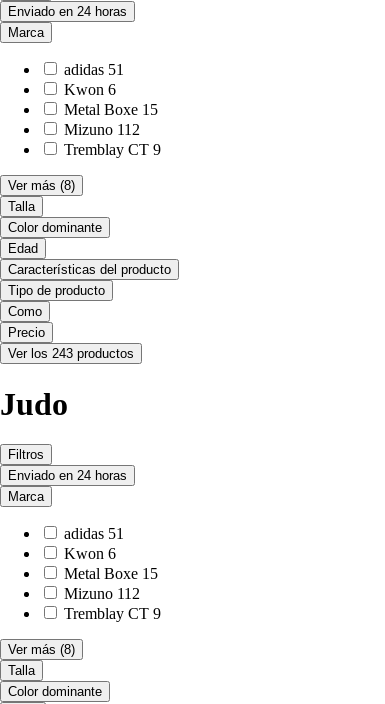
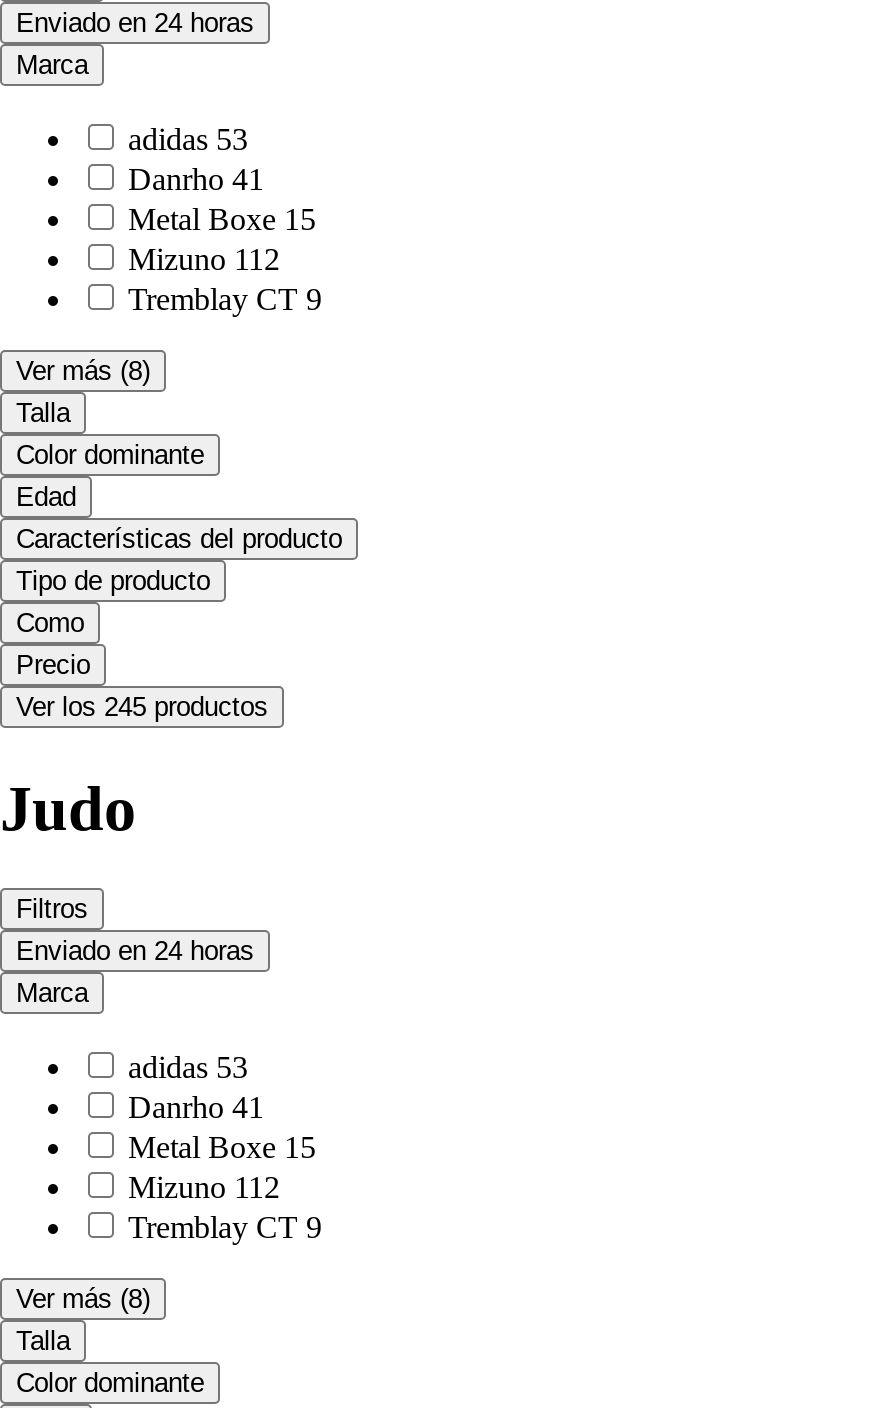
[64,61,124,98] adidas 51 | Kwon 6 -> [128,123,264,197] adidas 53 | Danrho 41
[8,346,134,361] Ver los 243 productos -> [16,693,268,723] Ver los 245 productos
[64,525,124,562] adidas 51 | Kwon 6 -> [128,1051,264,1125] adidas 53 | Danrho 41

